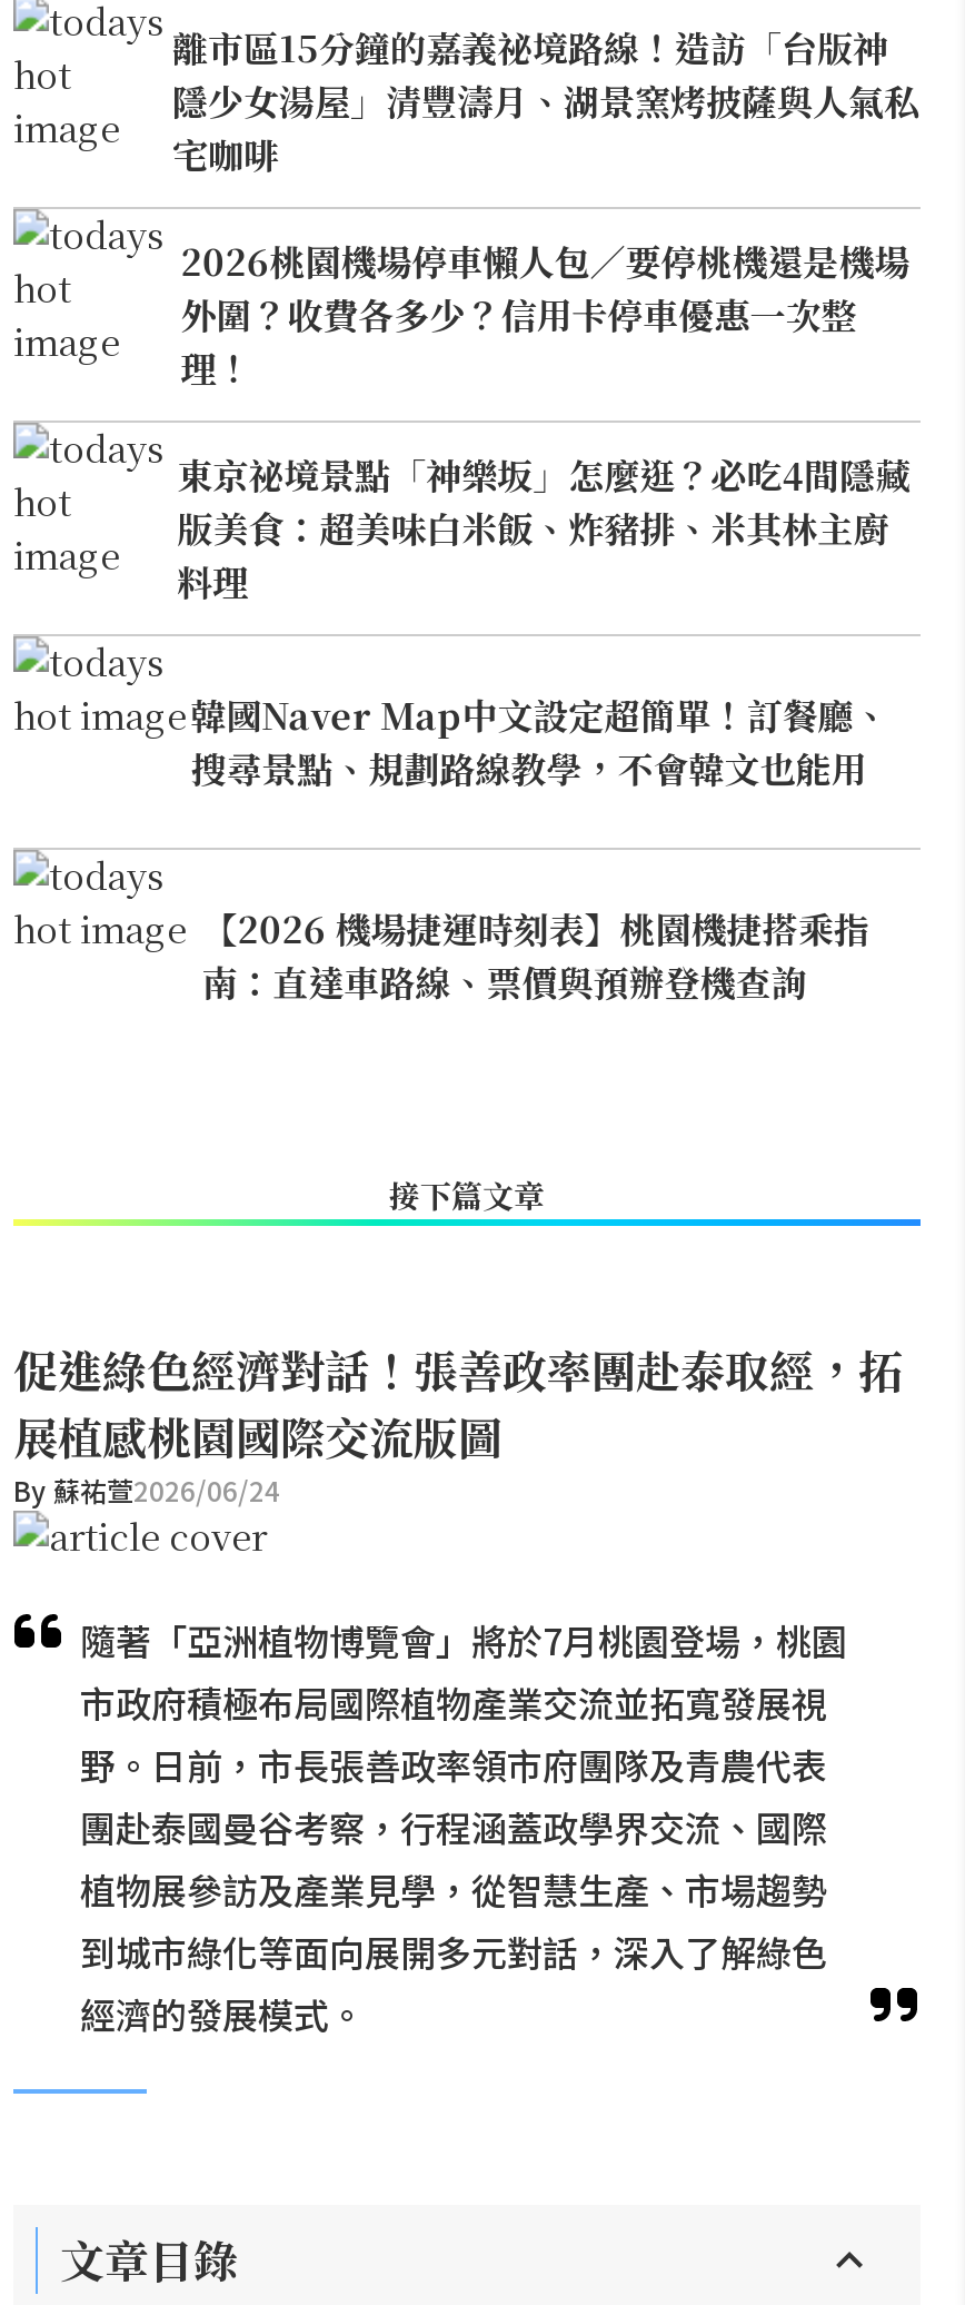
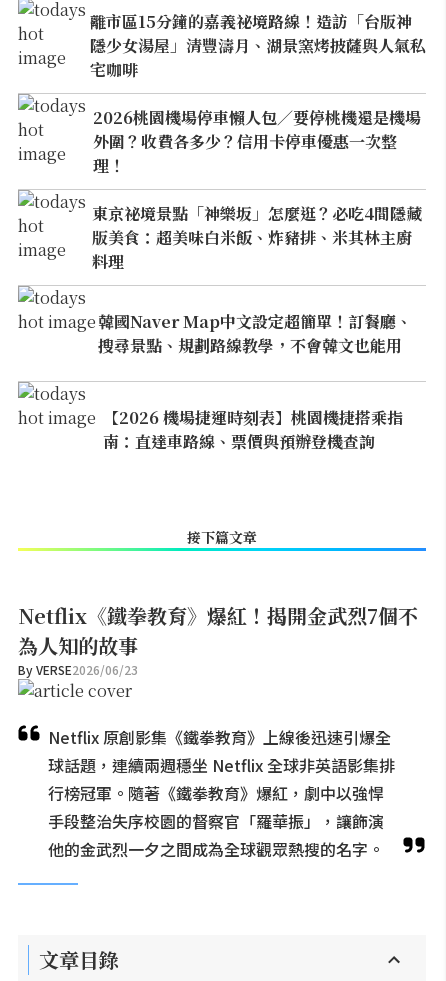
[13,1337,903,1508] 促進綠色經濟對話！張善政率團赴泰取經，拓 | 展植感桃園國際交流版圖 | By 蘇祐萱2026/06/24 -> [18,601,418,678] Netflix《鐵拳教育》爆紅！揭開金武烈7個不 | 為人知的故事 | By VERSE2026/06/23
[80,1613,847,2040] 隨著「亞洲植物博覽會」將於7月桃園登場，桃園 | 市政府積極布局國際植物產業交流並拓寬發展視 | 野。日前，市長張善政率領市府團隊及青農代表 | 團赴泰國曼谷考察，行程涵蓋政學界交流、國際 | 植物展參訪及產業見學，從智慧生產、市場趨勢 | 到城市綠化等面向展開多元對話，深入了解綠色 | 經濟的發展模式。 -> [48,725,395,861] Netflix 原創影集《鐵拳教育》上線後迅速引爆全 | 球話題，連續兩週穩坐 Netflix 全球非英語影集排 | 行榜冠軍。隨著《鐵拳教育》爆紅，劇中以強悍 | 手段整治失序校園的督察官「羅華振」，讓飾演 | 他的金武烈一夕之間成為全球觀眾熱搜的名字。

